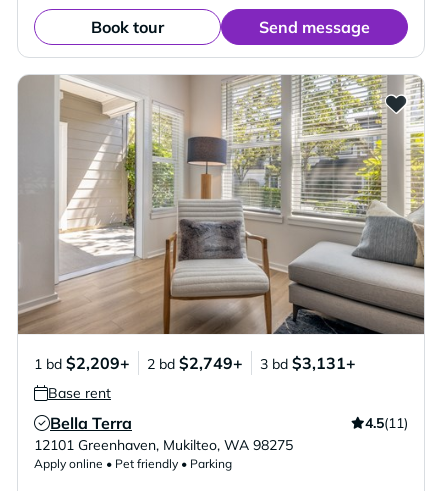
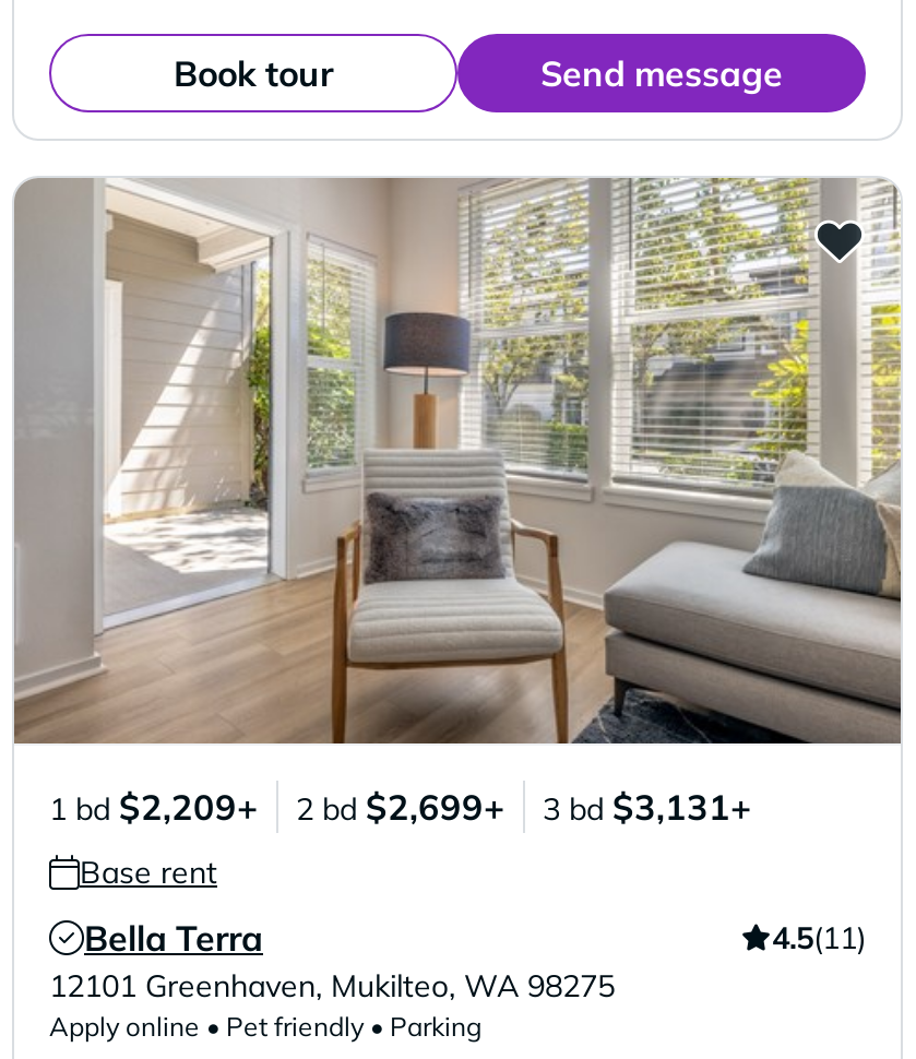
[34,353,356,373] 1 bd $2,209+ 2 bd $2,749+ 3 bd $3,131+ -> [49,785,752,829] 1 bd $2,209+ 2 bd $2,699+ 3 bd $3,131+

